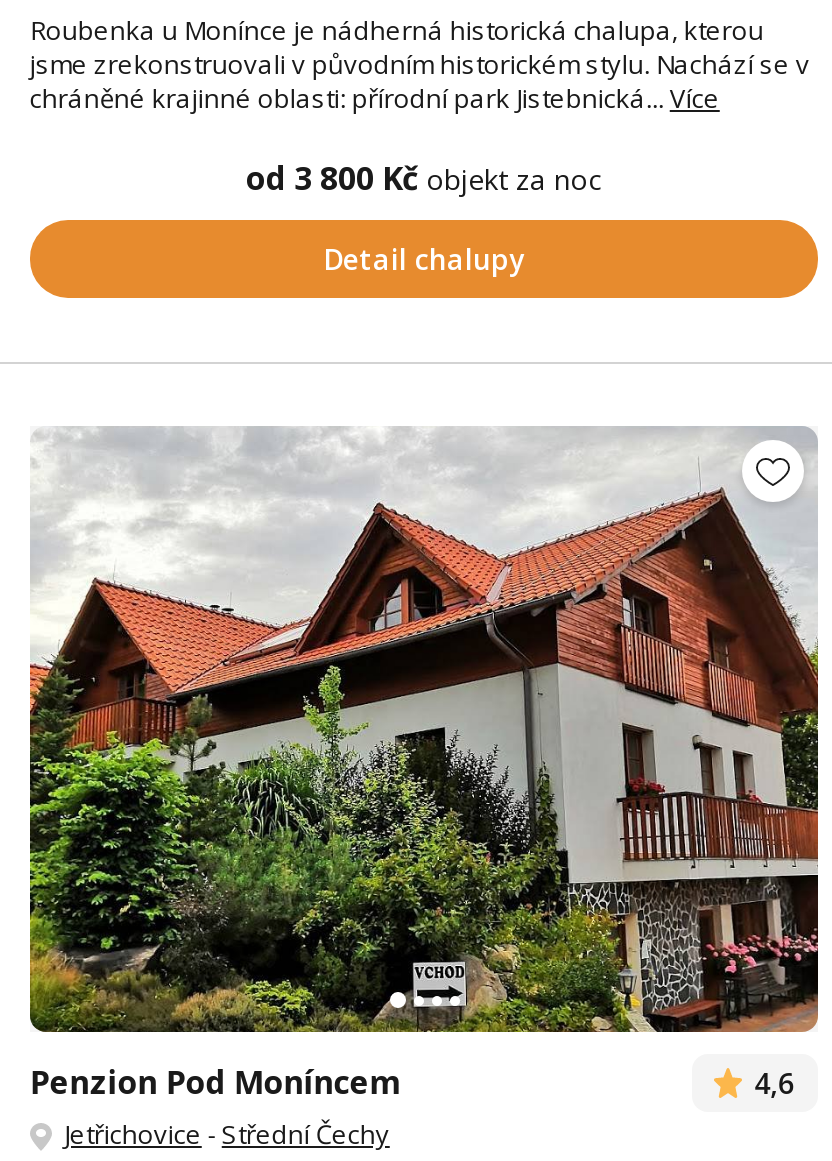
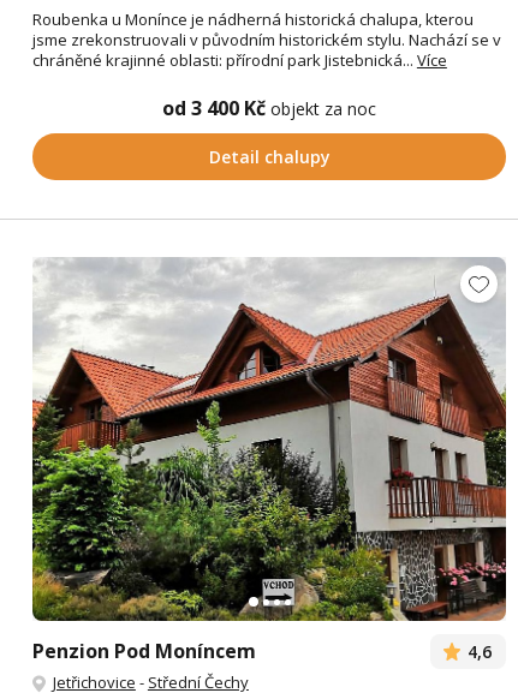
[246,155,602,199] od 3 800 Kč objekt za noc -> [162,94,376,121] od 3 400 Kč objekt za noc

